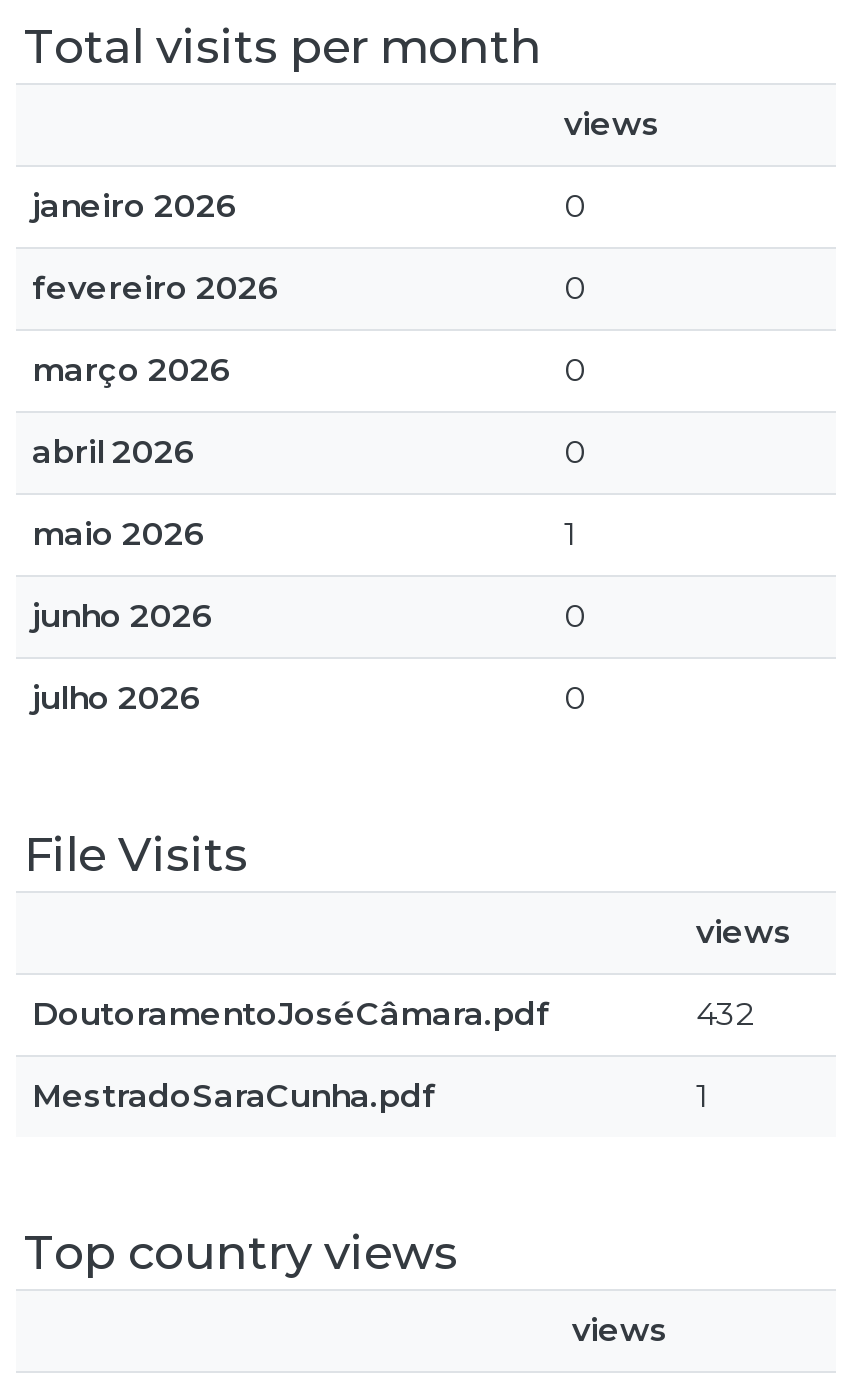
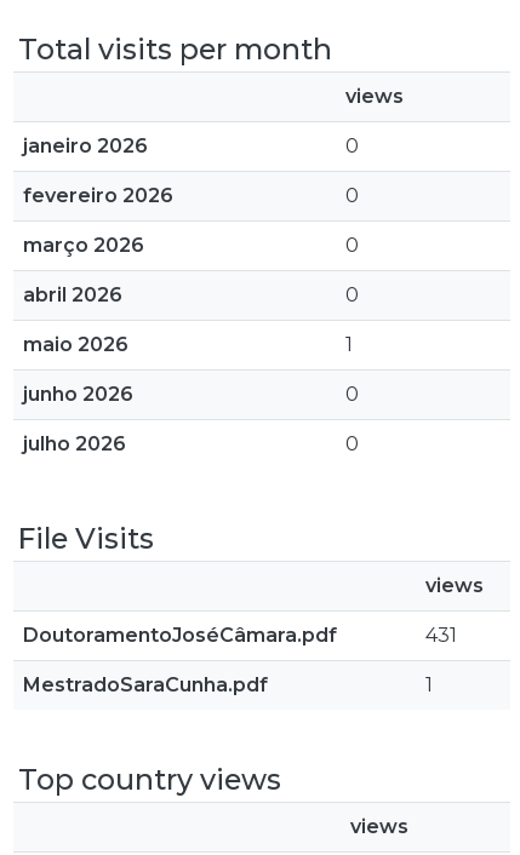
[696,995,756,1033] 432 -> [425,624,457,647] 431

